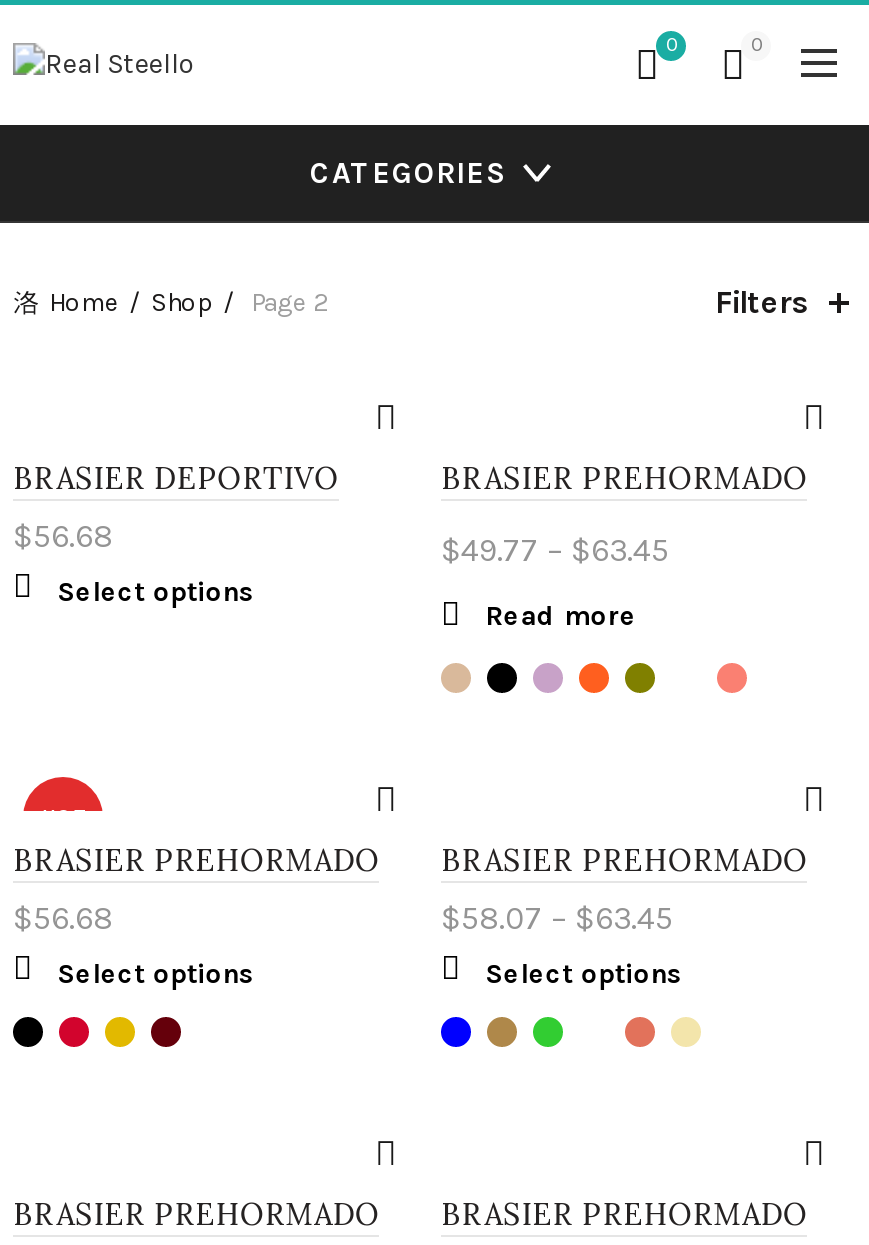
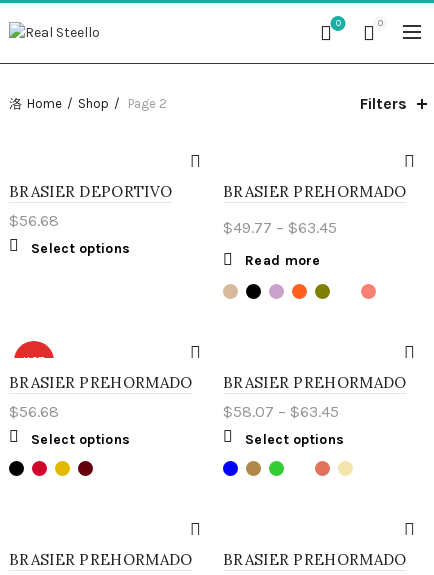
[310,155,508,191] CATEGORIES -> none

